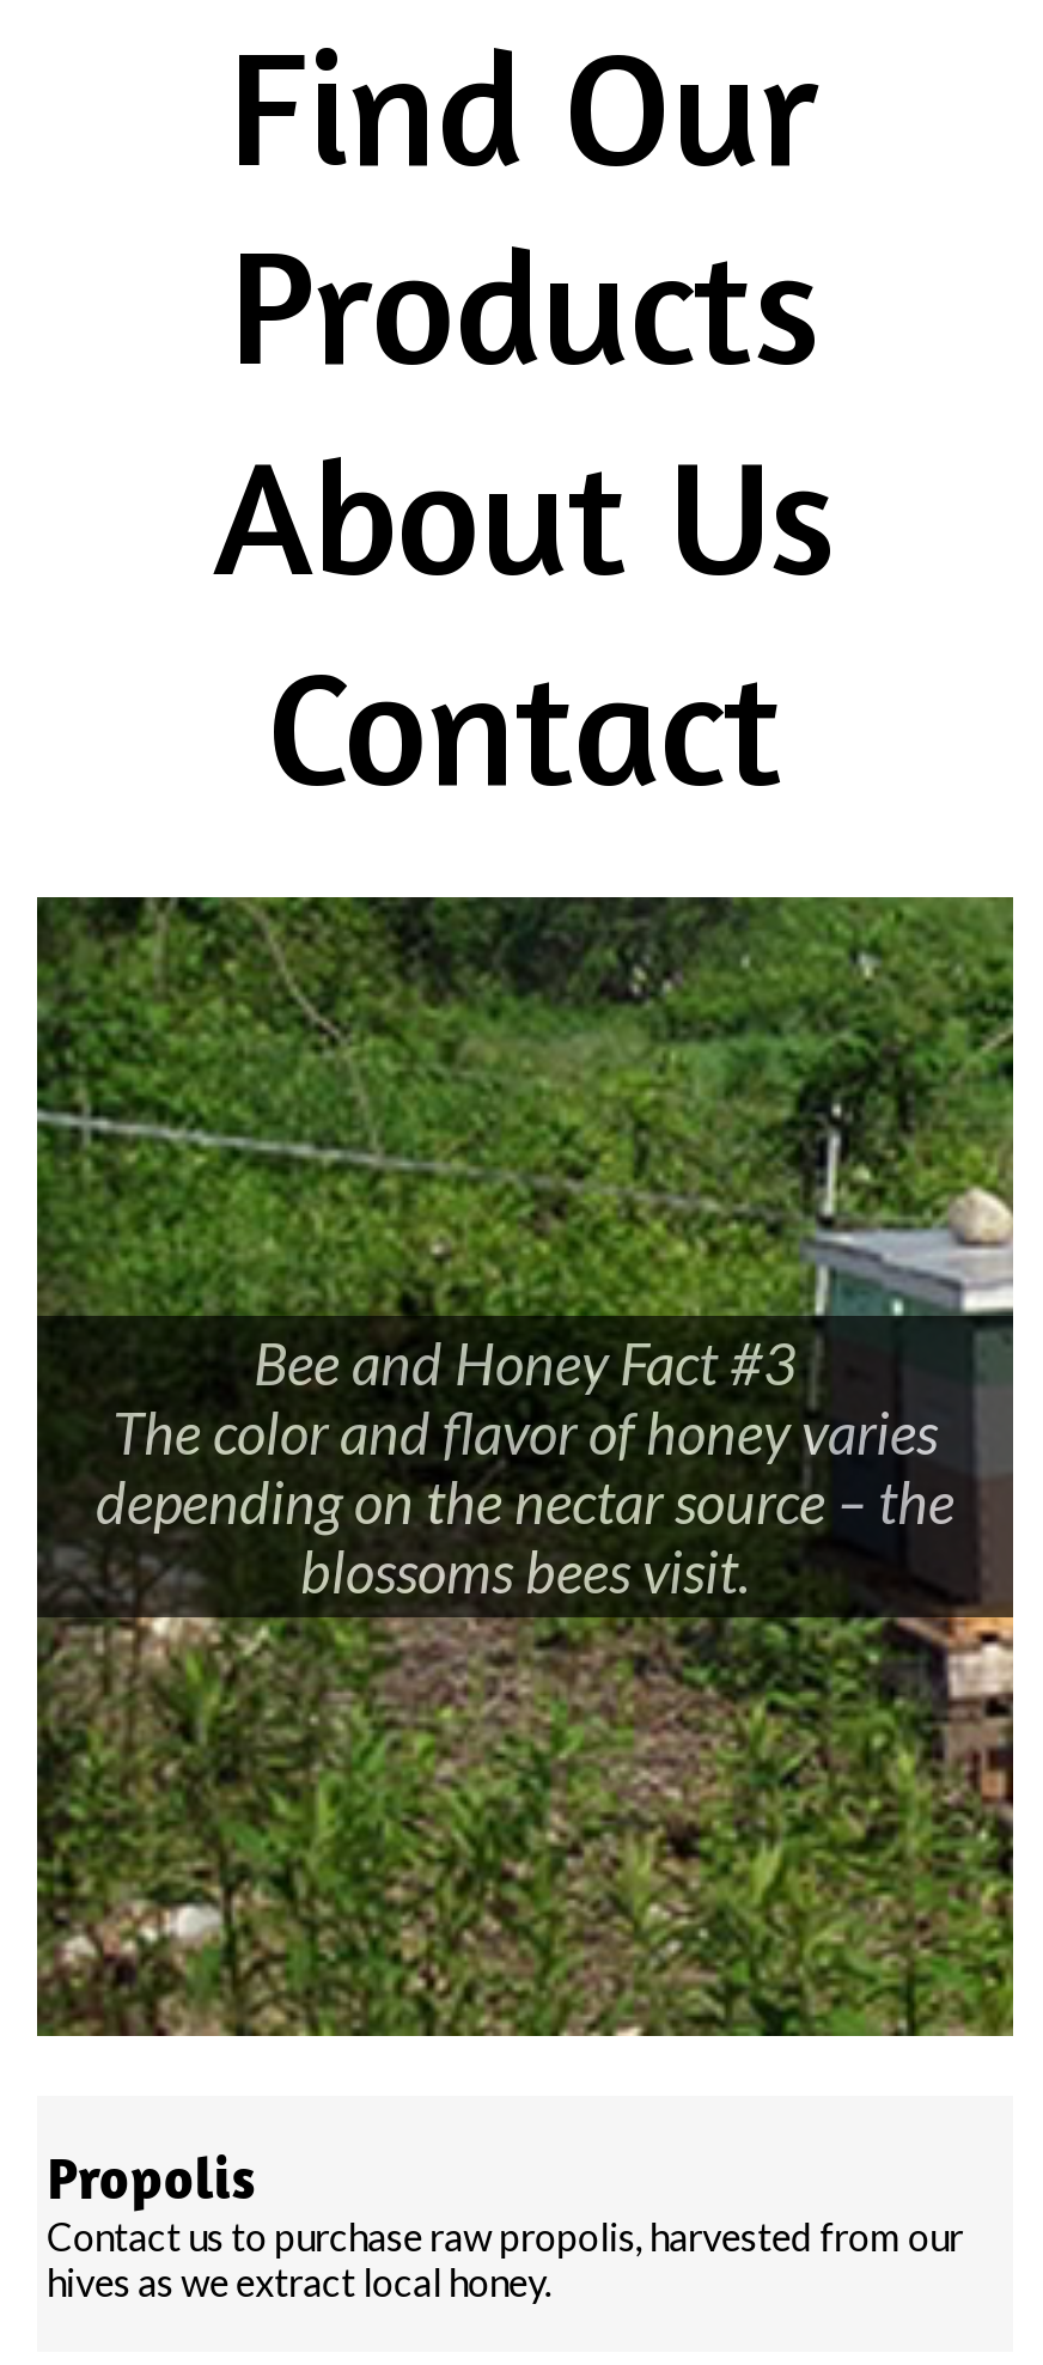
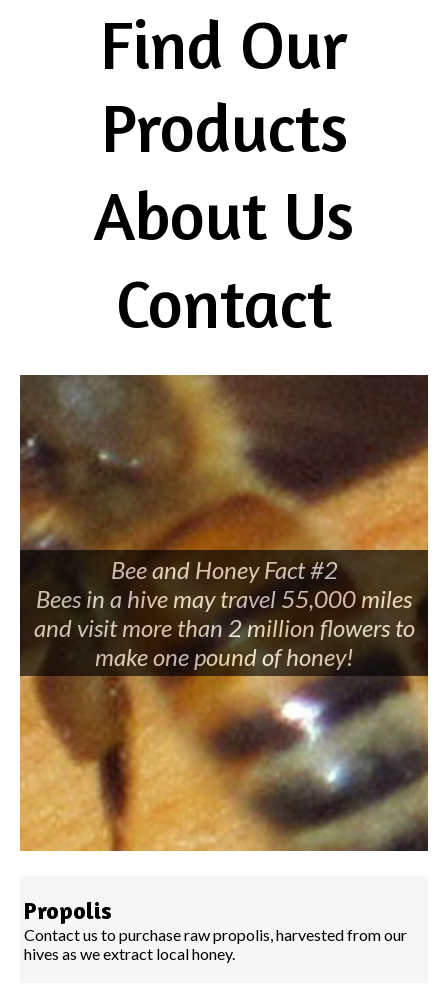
[37,895,1015,1605] [image] | Bee and Honey Fact #3 | The color and flavor of honey varies | depending on the nectar source – the | blossoms bees visit. -> [20,374,429,671] [image] | Bee and Honey Fact #2 | Bees in a hive may travel 55,000 miles | and visit more than 2 million flowers to | make one pound of honey!
[35,1555,1015,2038] [image] -> [19,650,429,852] [image]

